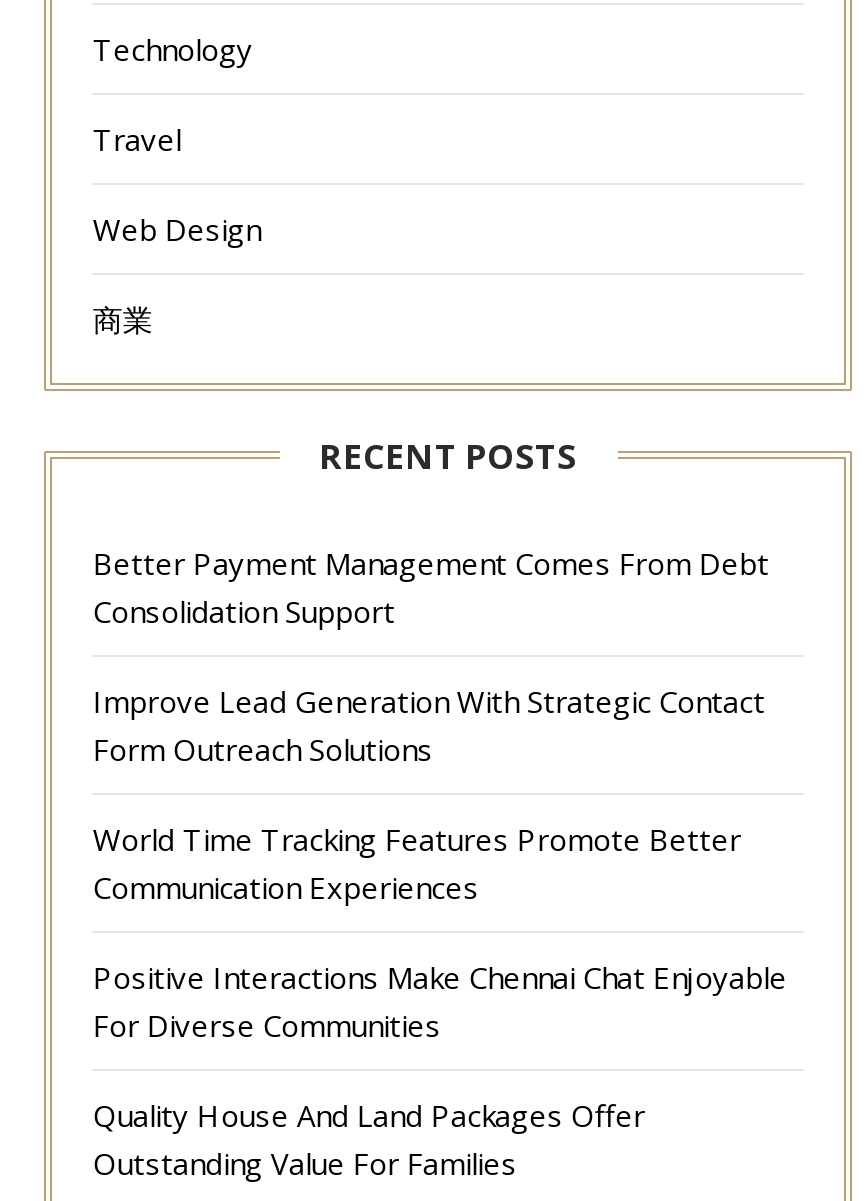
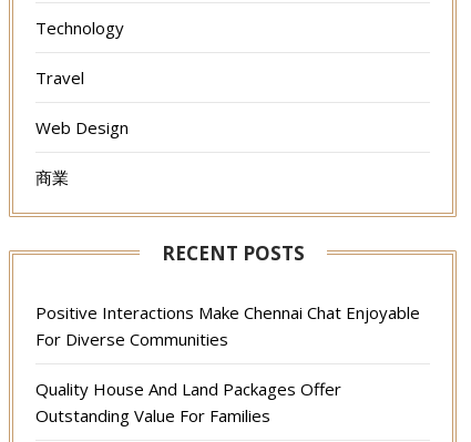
[93,544,769,908] Better Payment Management Comes From Debt | Consolidation Support | Improve Lead Generation With Strategic Contact | Form Outreach Solutions | World Time Tracking Features Promote Better | Communication Experiences -> none

